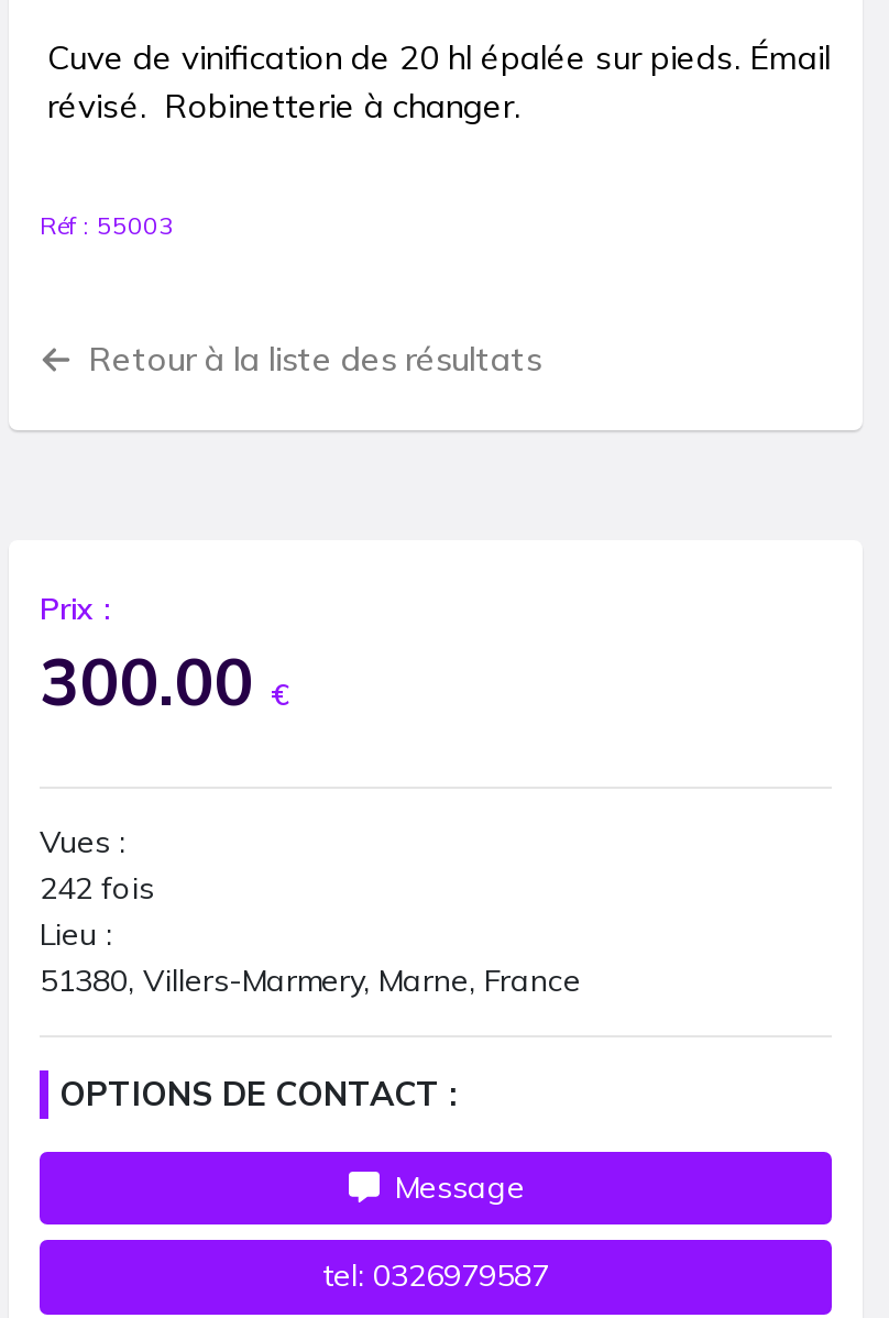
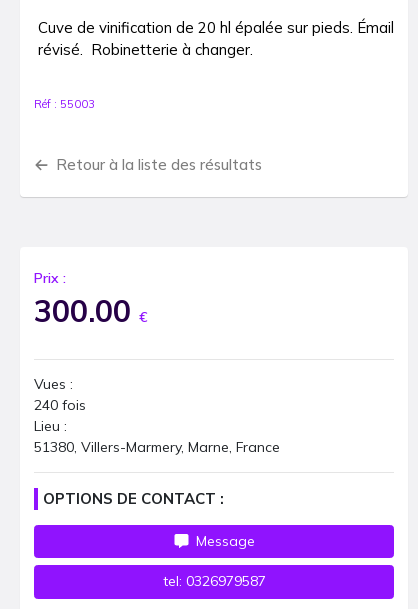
[40,867,154,907] 242 fois -> [34,395,86,413] 240 fois

